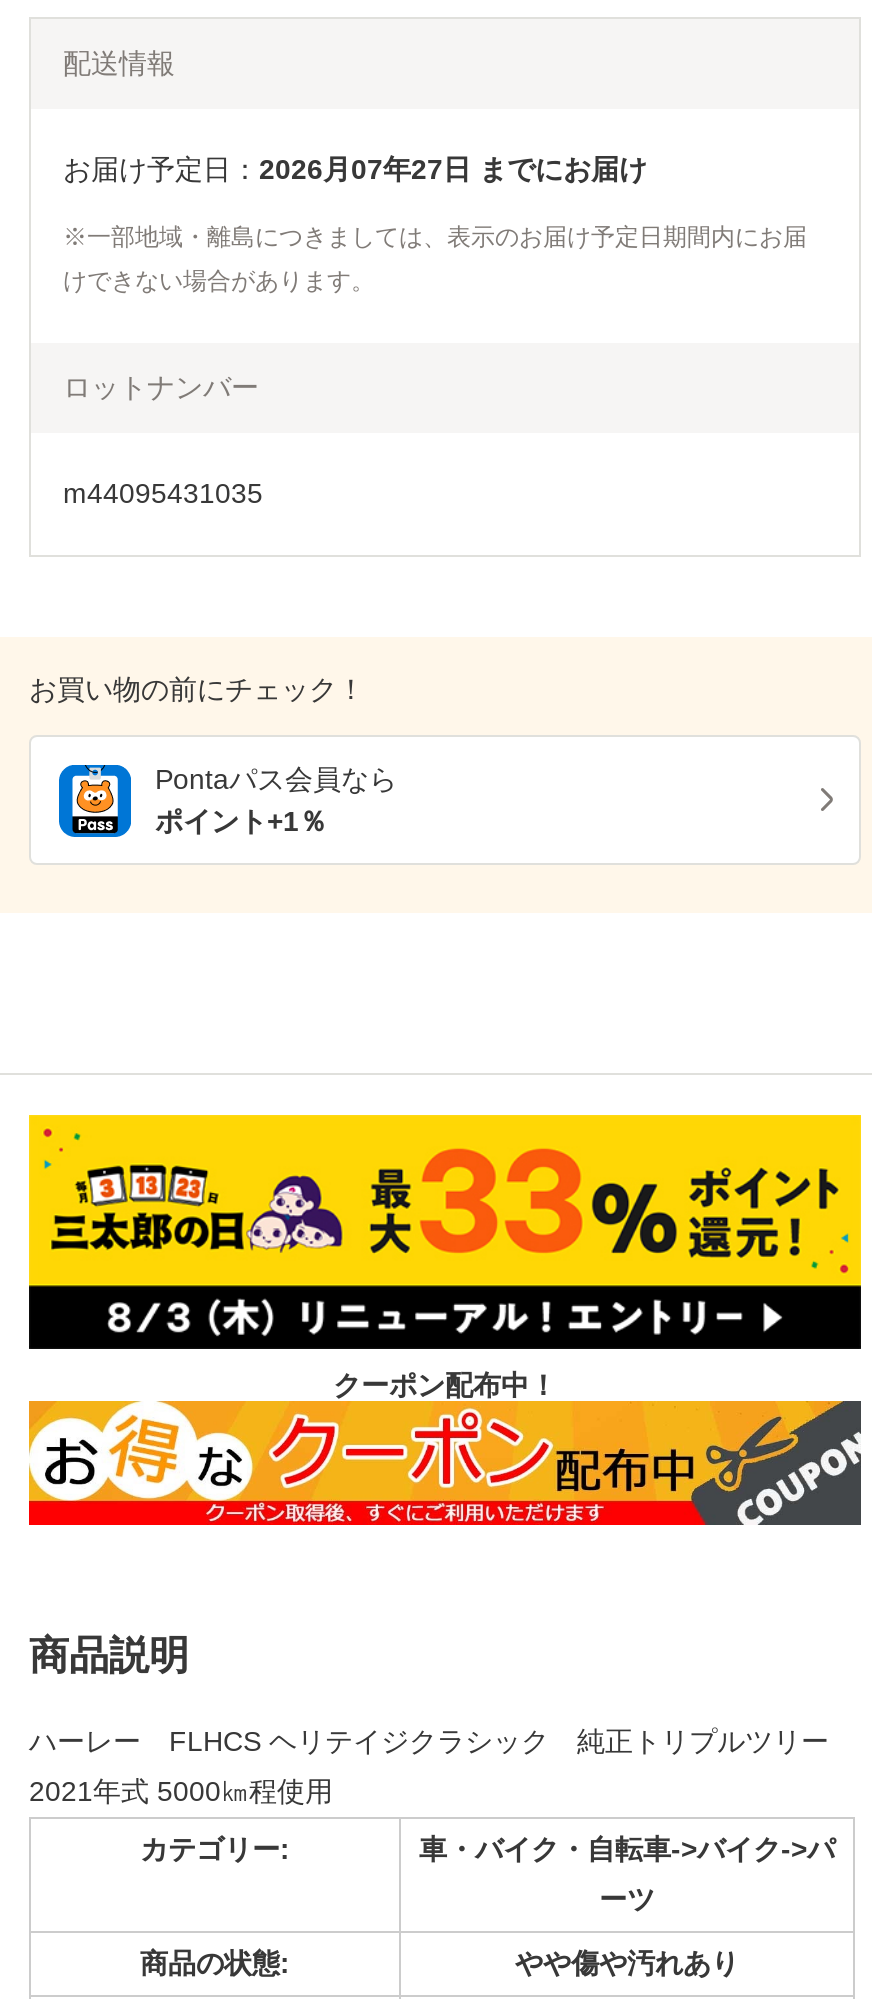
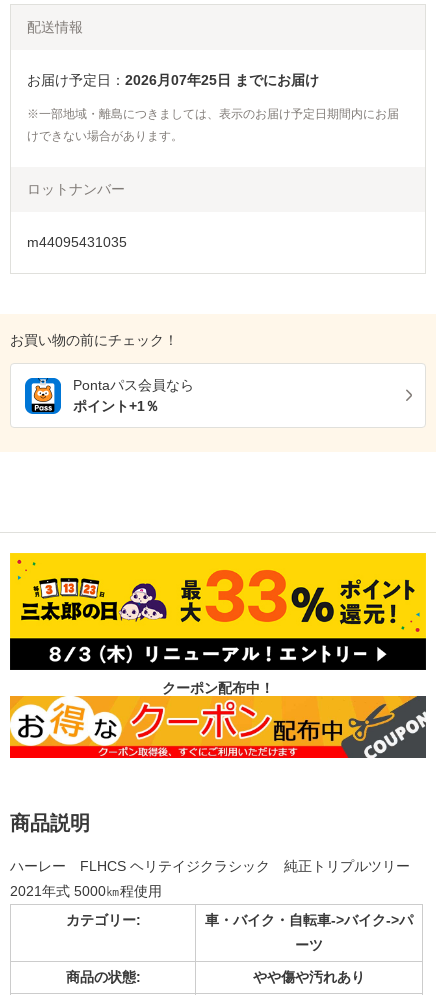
[63,152,647,184] お届け予定日：2026月07年27日 までにお届け -> [27,72,319,88] お届け予定日：2026月07年25日 までにお届け

